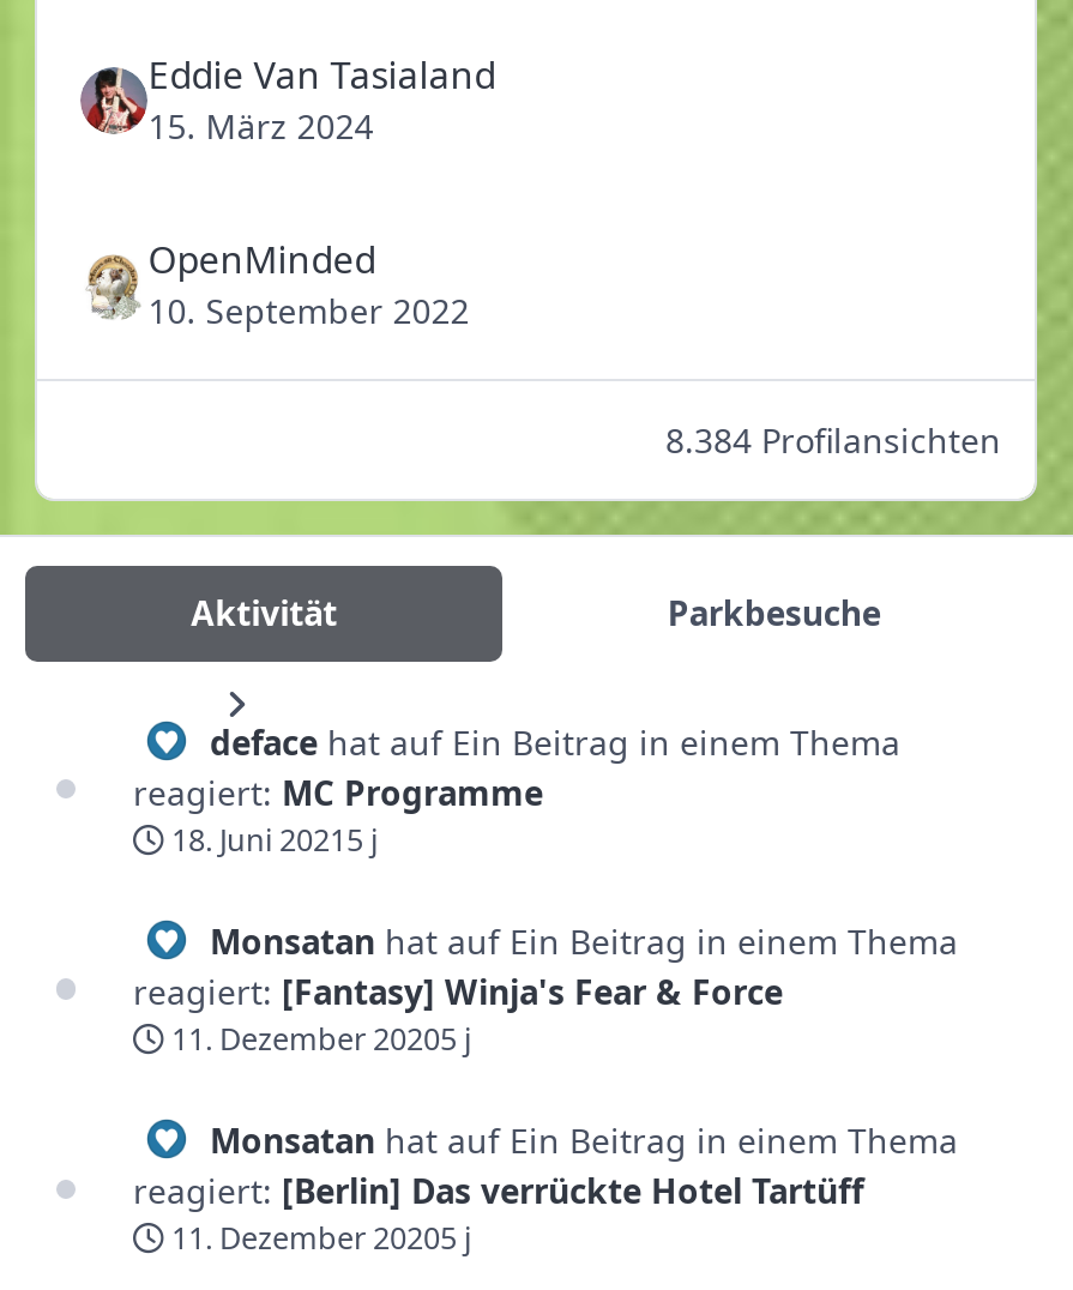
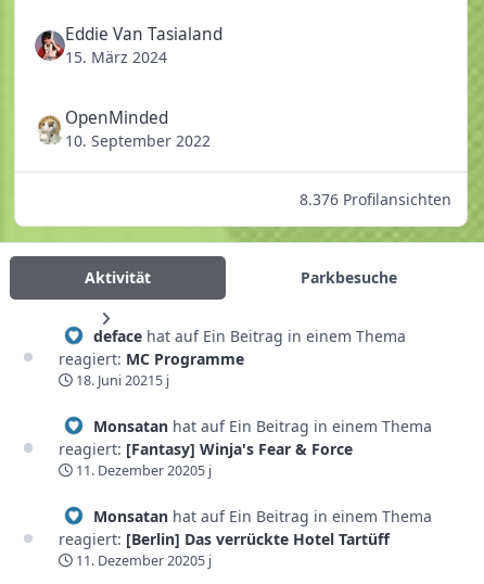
[665,418,1001,463] 8.384 Profilansichten -> [300,189,451,210] 8.376 Profilansichten

